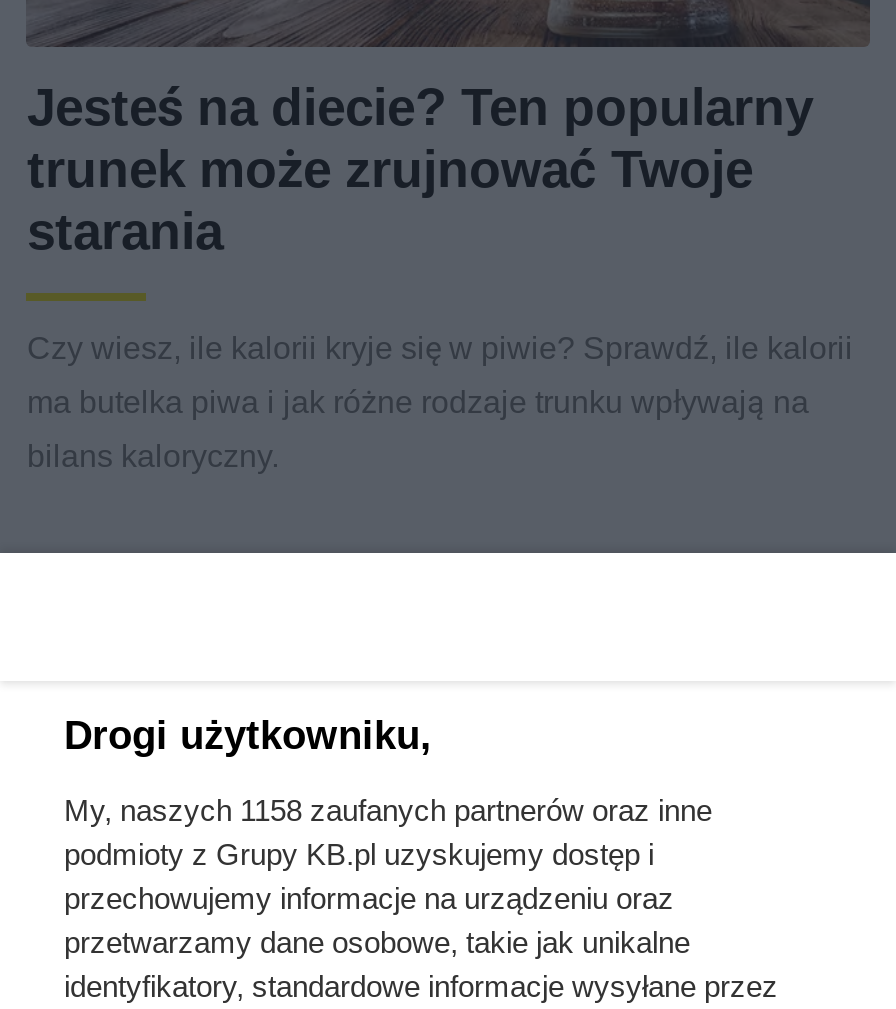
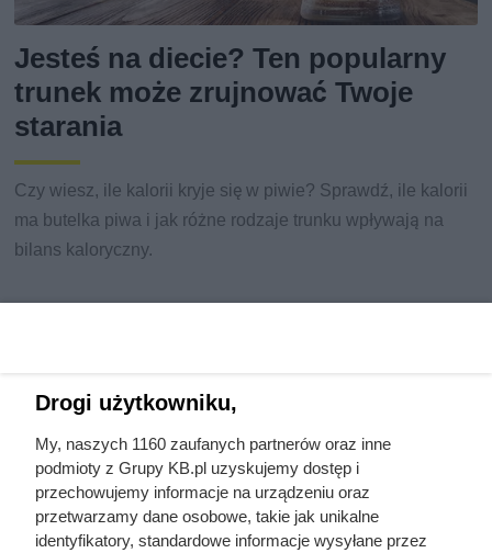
[64,793,712,827] My, naszych 1158 zaufanych partnerów oraz inne -> [35,435,391,453] My, naszych 1160 zaufanych partnerów oraz inne

